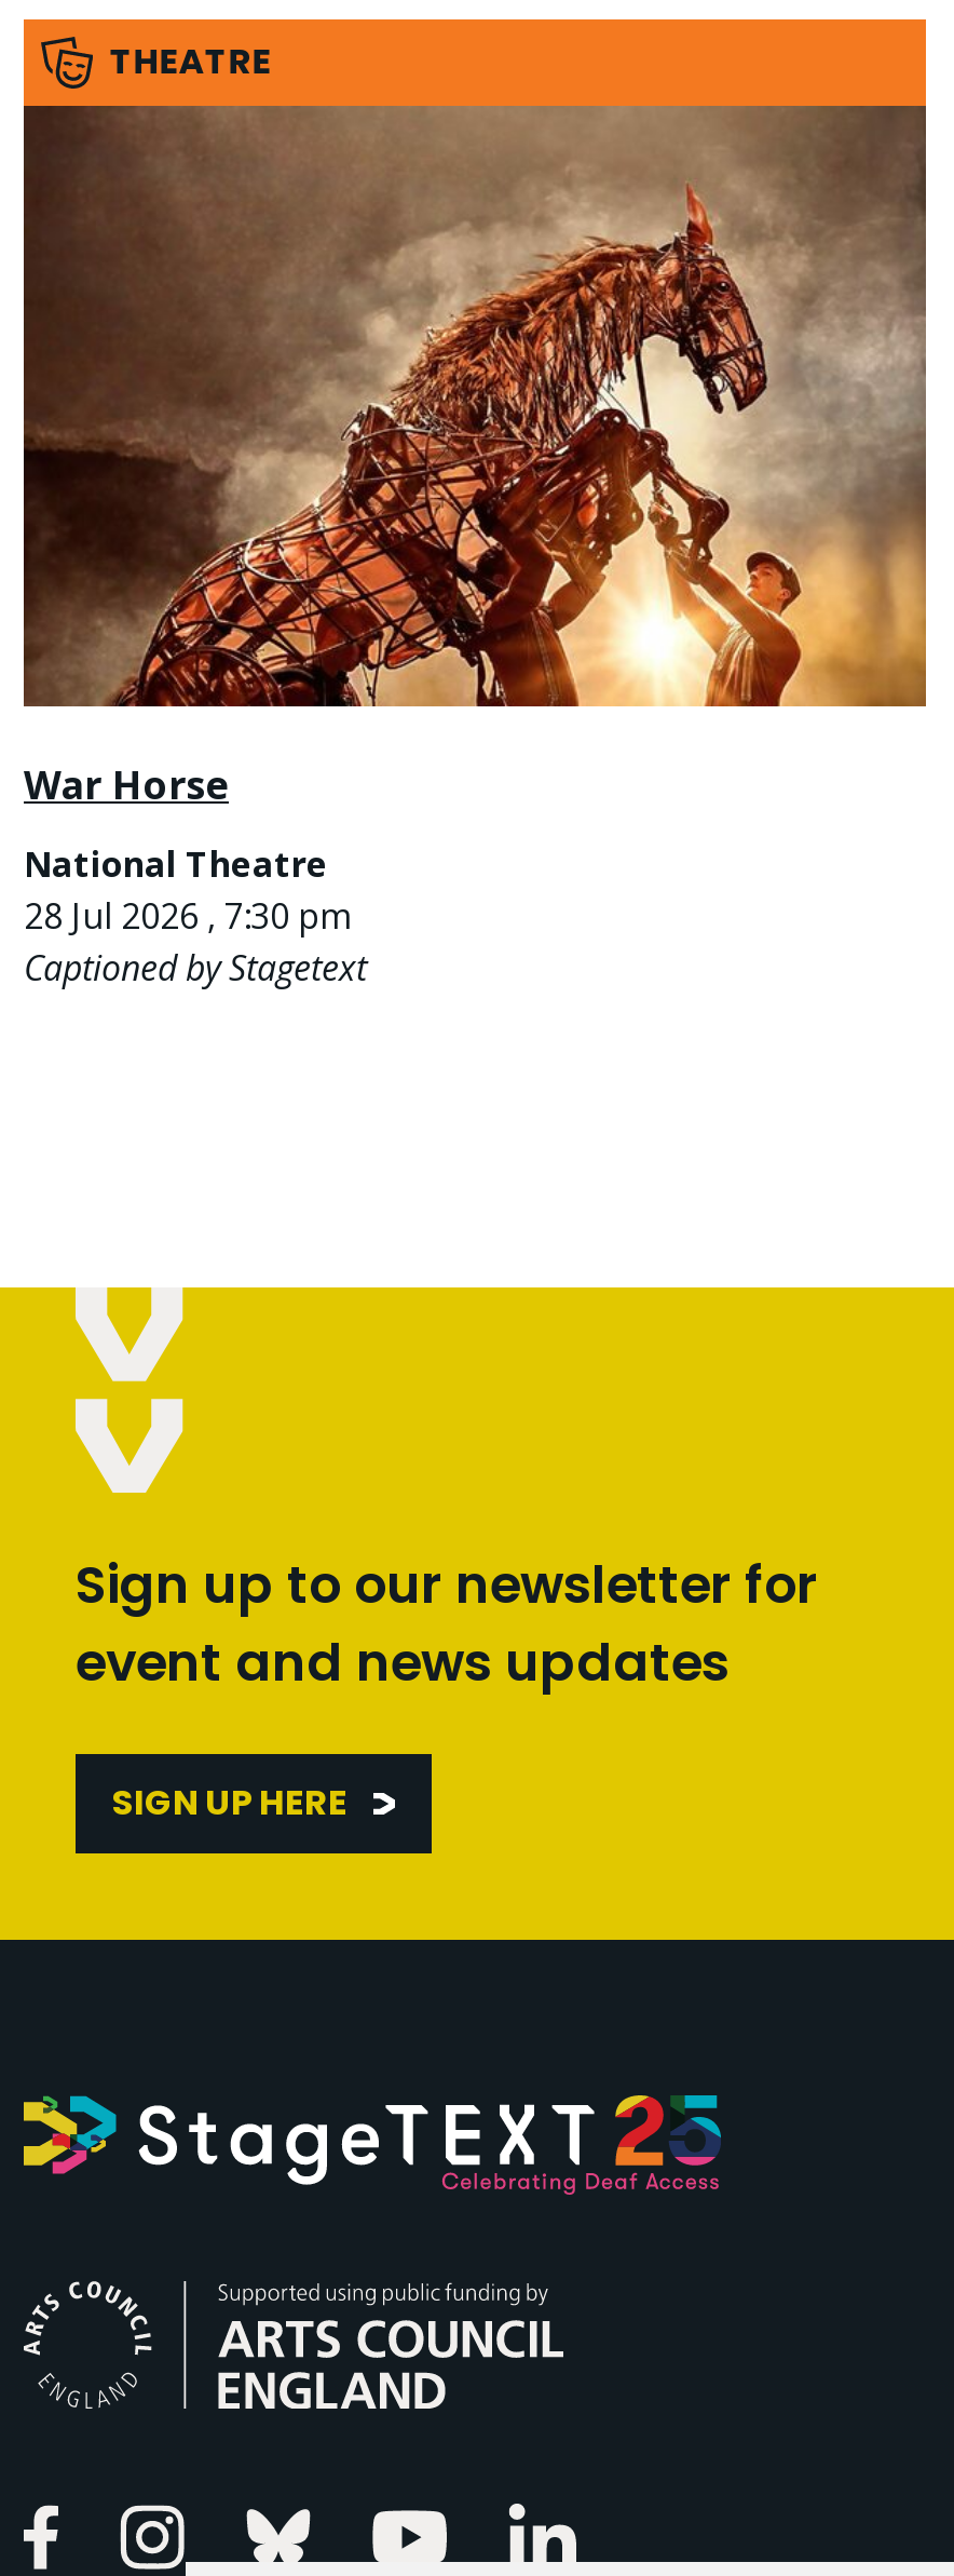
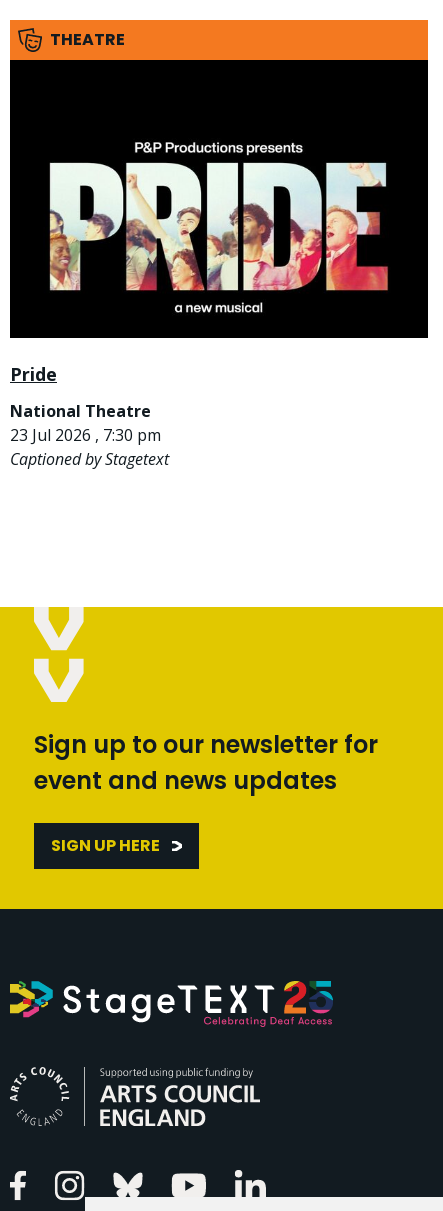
[24,106,928,811] [image] | War Horse -> [10,59,429,386] [image] | Pride
[24,893,350,941] 28 Jul 2026 , 7:30 pm -> [10,424,161,446] 23 Jul 2026 , 7:30 pm

